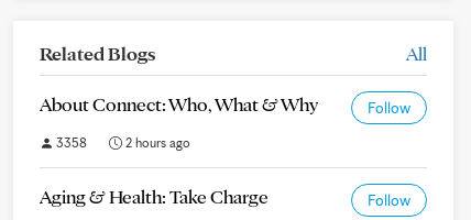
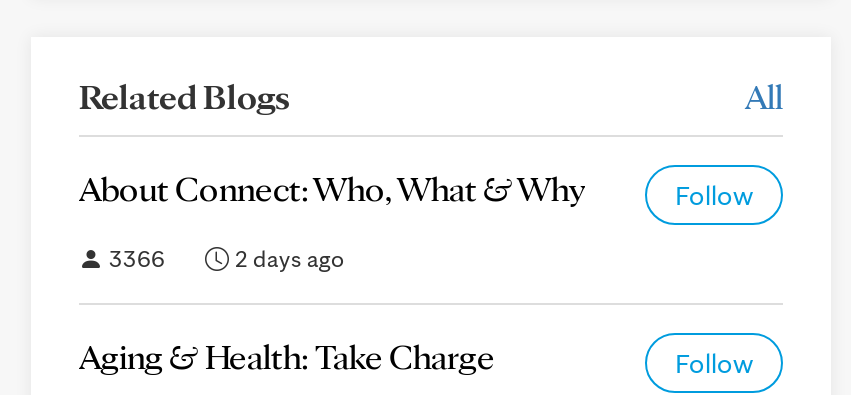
[53,134,87,151] 3358 -> [103,243,165,273] 3366
[122,134,190,151] 2 hours ago -> [229,243,345,273] 2 days ago

